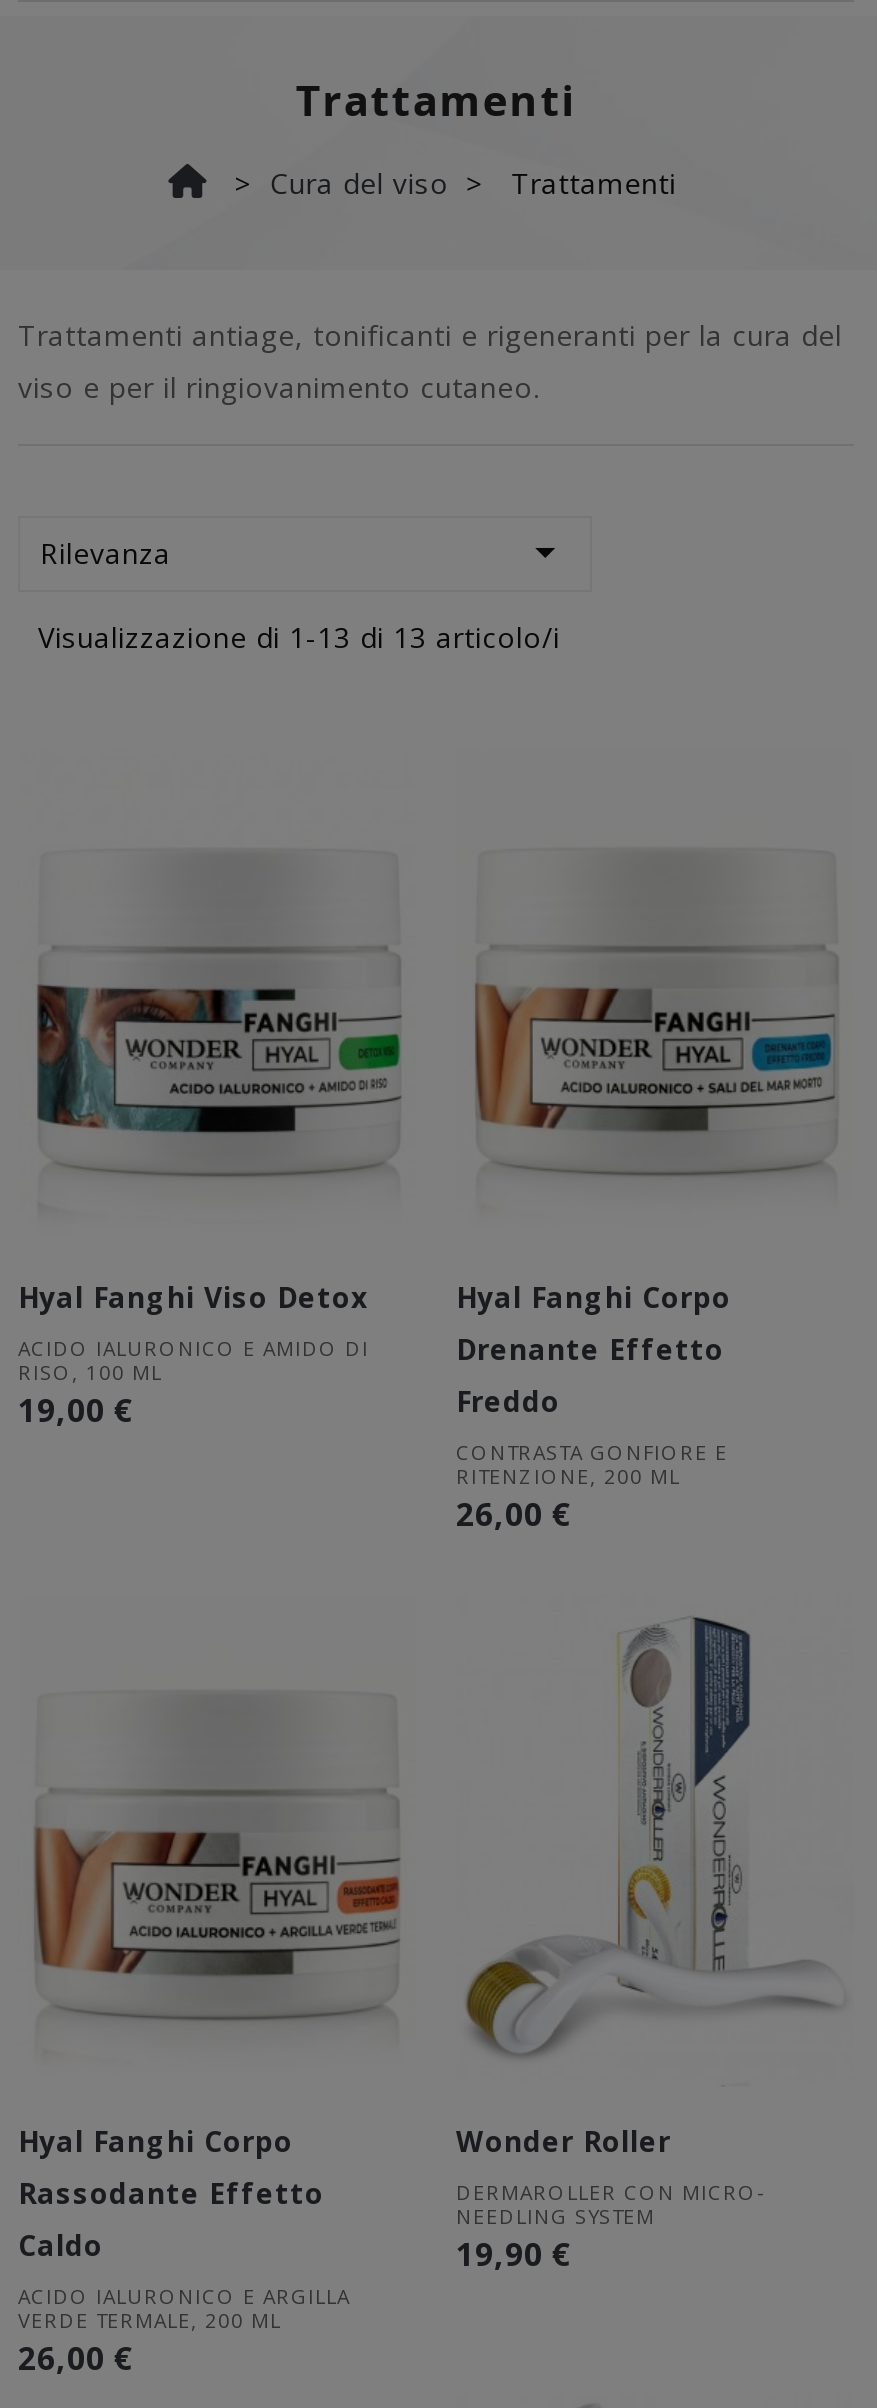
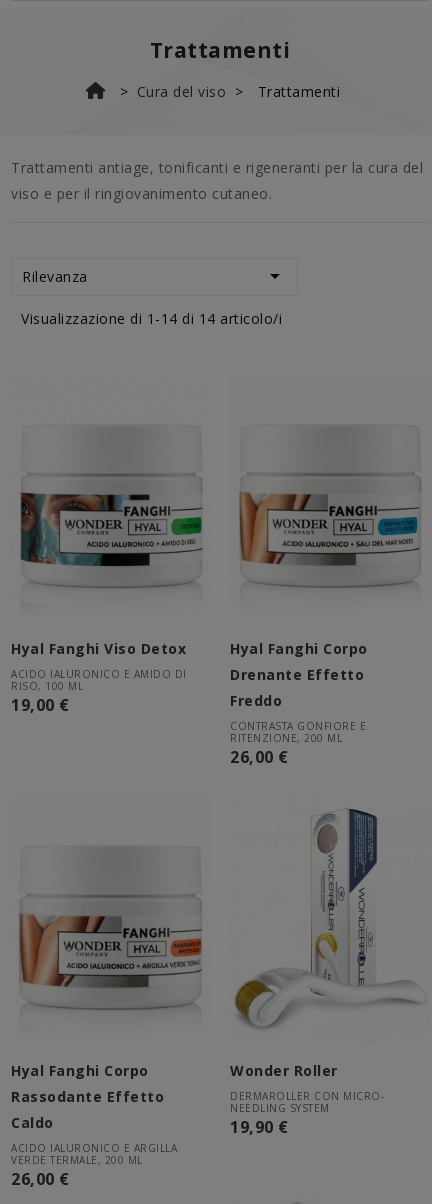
[38,618,560,656] Visualizzazione di 1-13 di 13 articolo/i -> [21,309,282,328] Visualizzazione di 1-14 di 14 articolo/i

